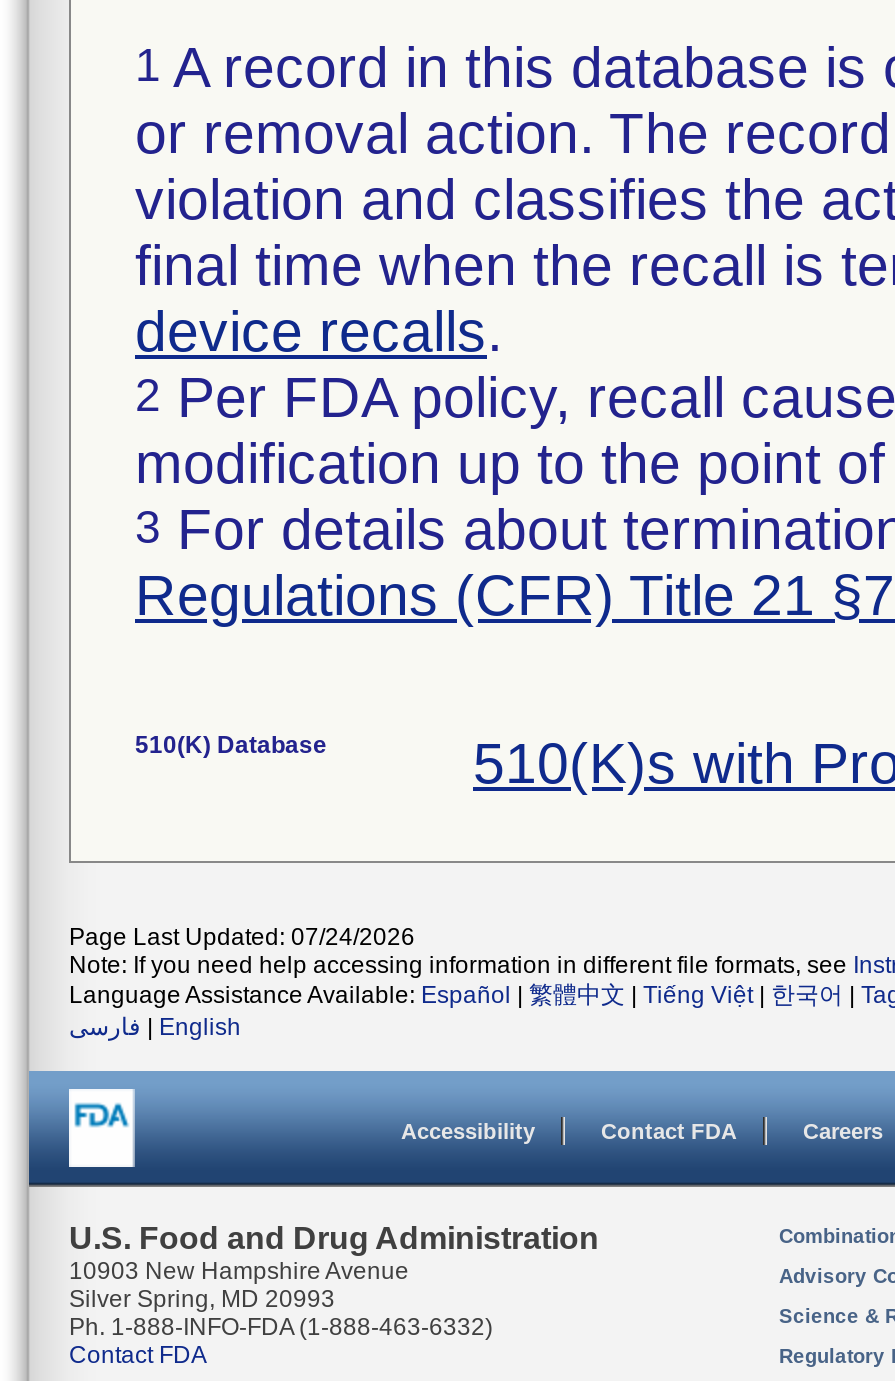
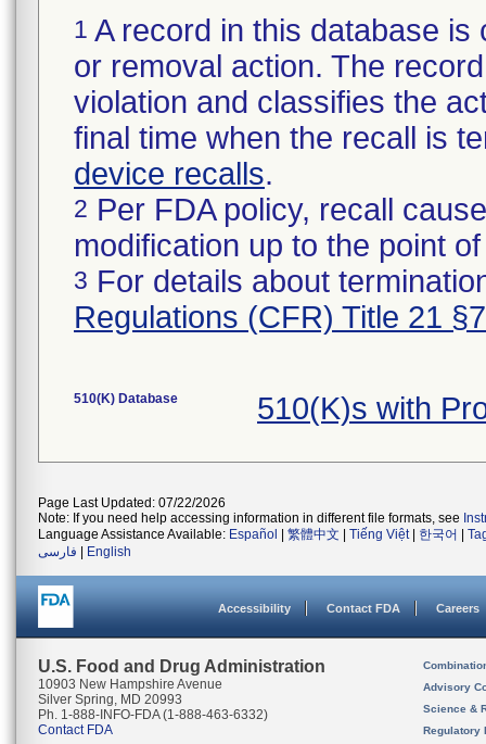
[69,923,415,951] Page Last Updated: 07/24/2026 -> [38,495,226,510] Page Last Updated: 07/22/2026

